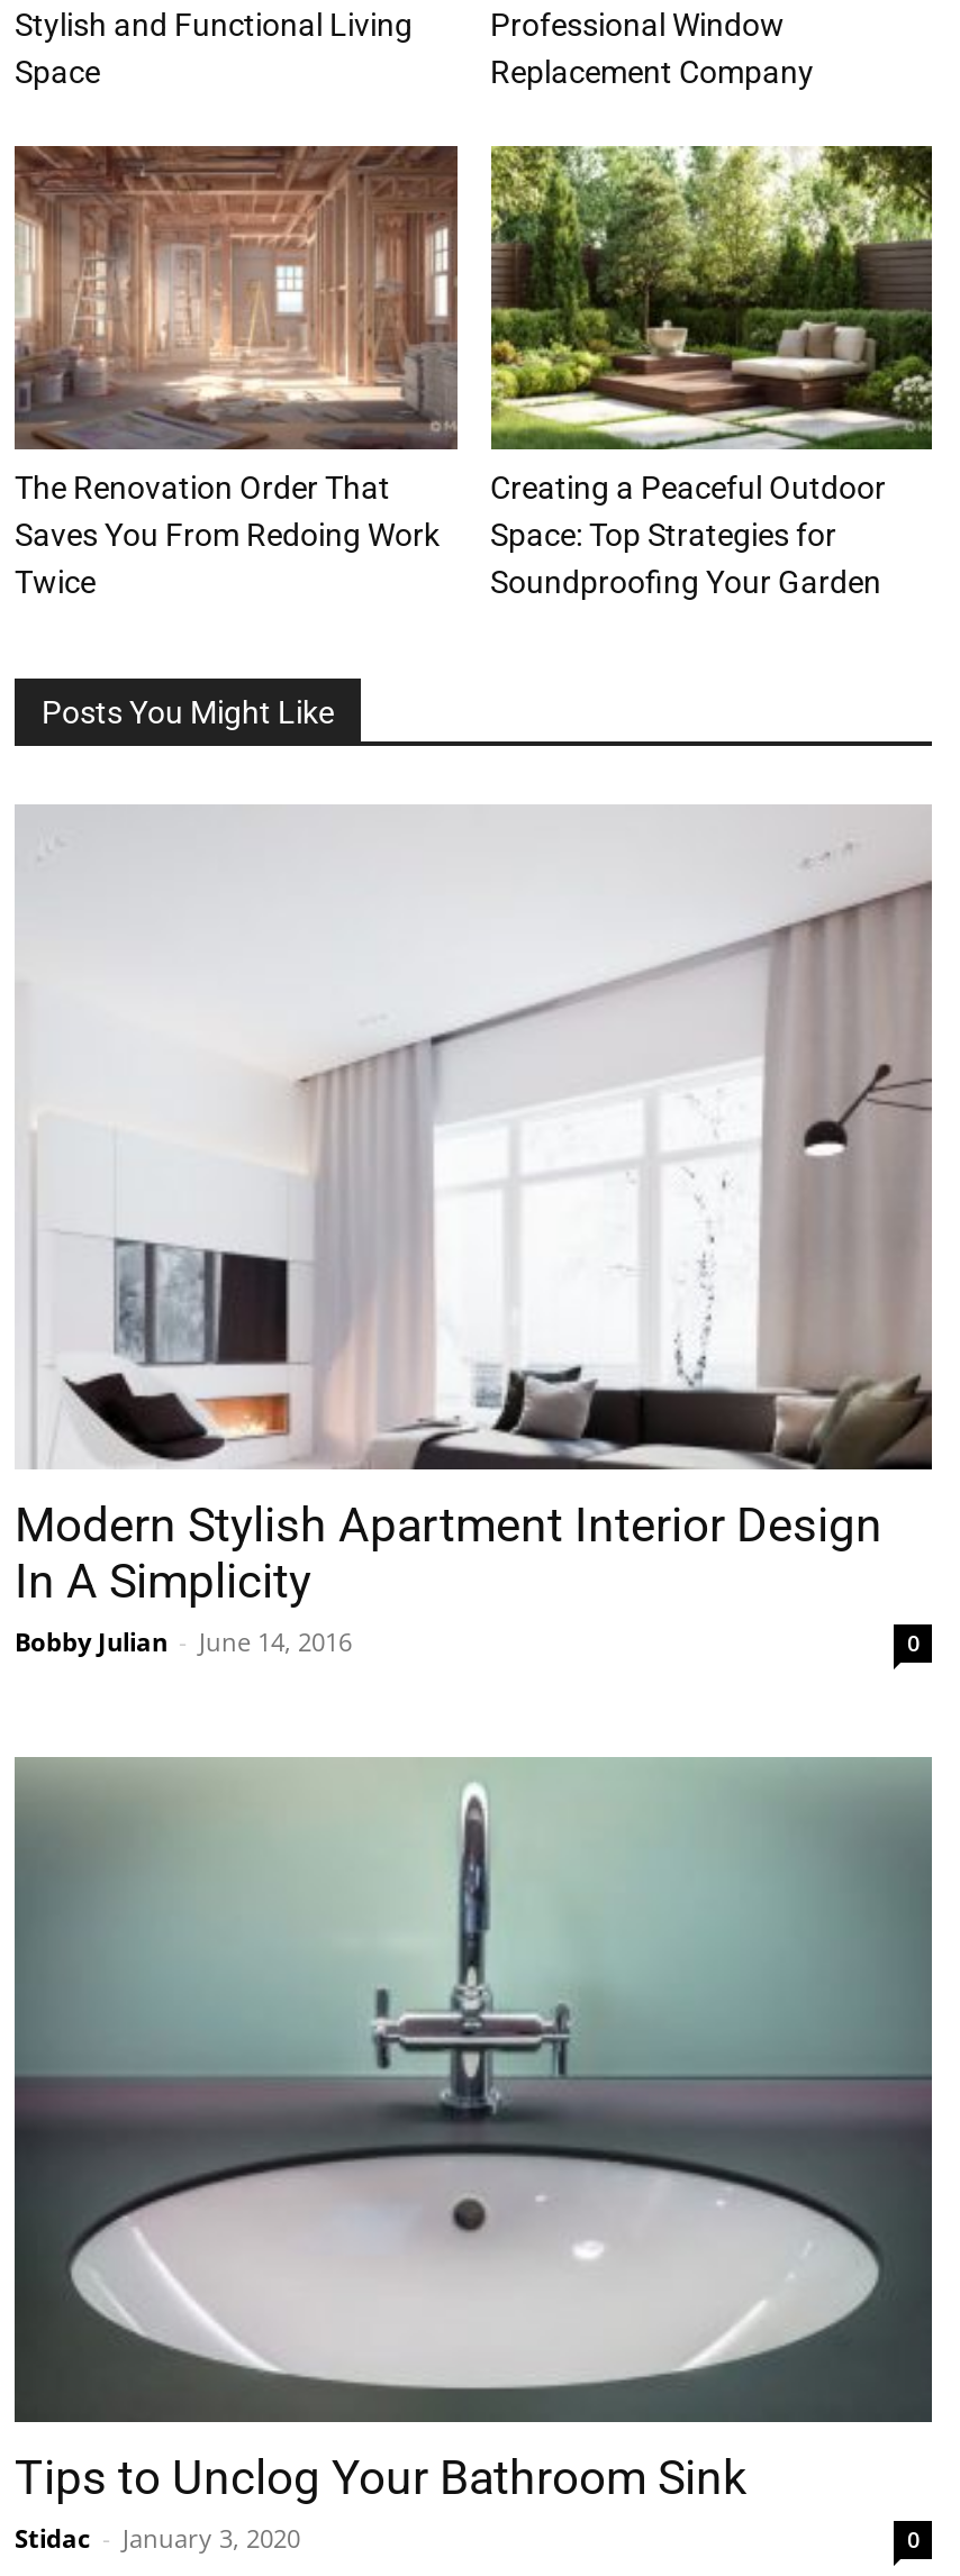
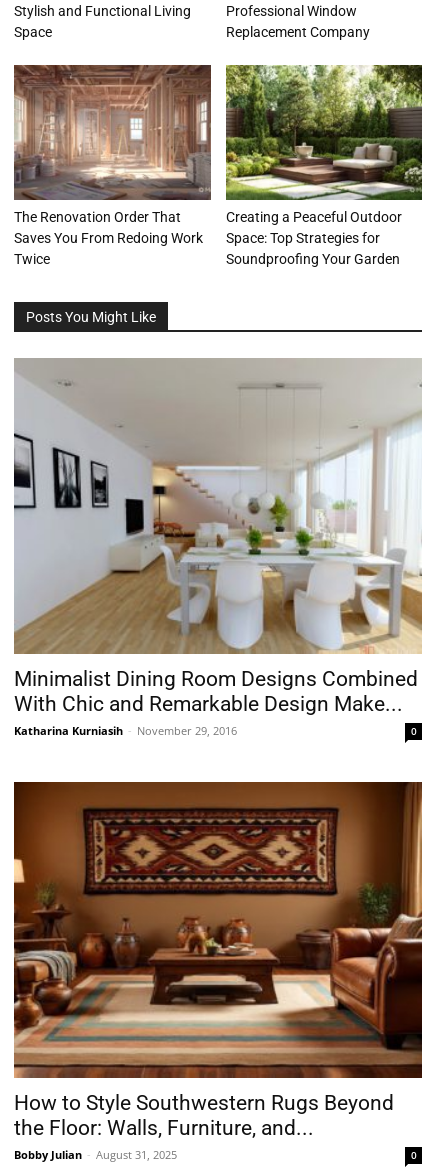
[15,807,934,1659] [image] | Modern Stylish Apartment Interior Design | In A Simplicity | Bobby Julian - June 14, 2016 -> [13,358,423,738] [image] | Minimalist Dining Room Designs Combined | With Chic and Remarkable Design Make... | Katharina Kurniasih - November 29, 2016
[12,1757,932,2555] [image] | Tips to Unclog Your Bathroom Sink | Stidac - January 3, 2020 -> [13,781,423,1162] [image] | How to Style Southwestern Rugs Beyond | the Floor: Walls, Furniture, and... | Bobby Julian - August 31, 2025

